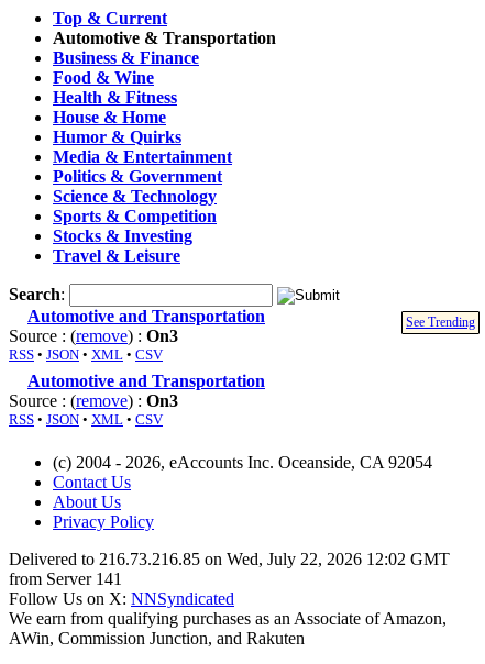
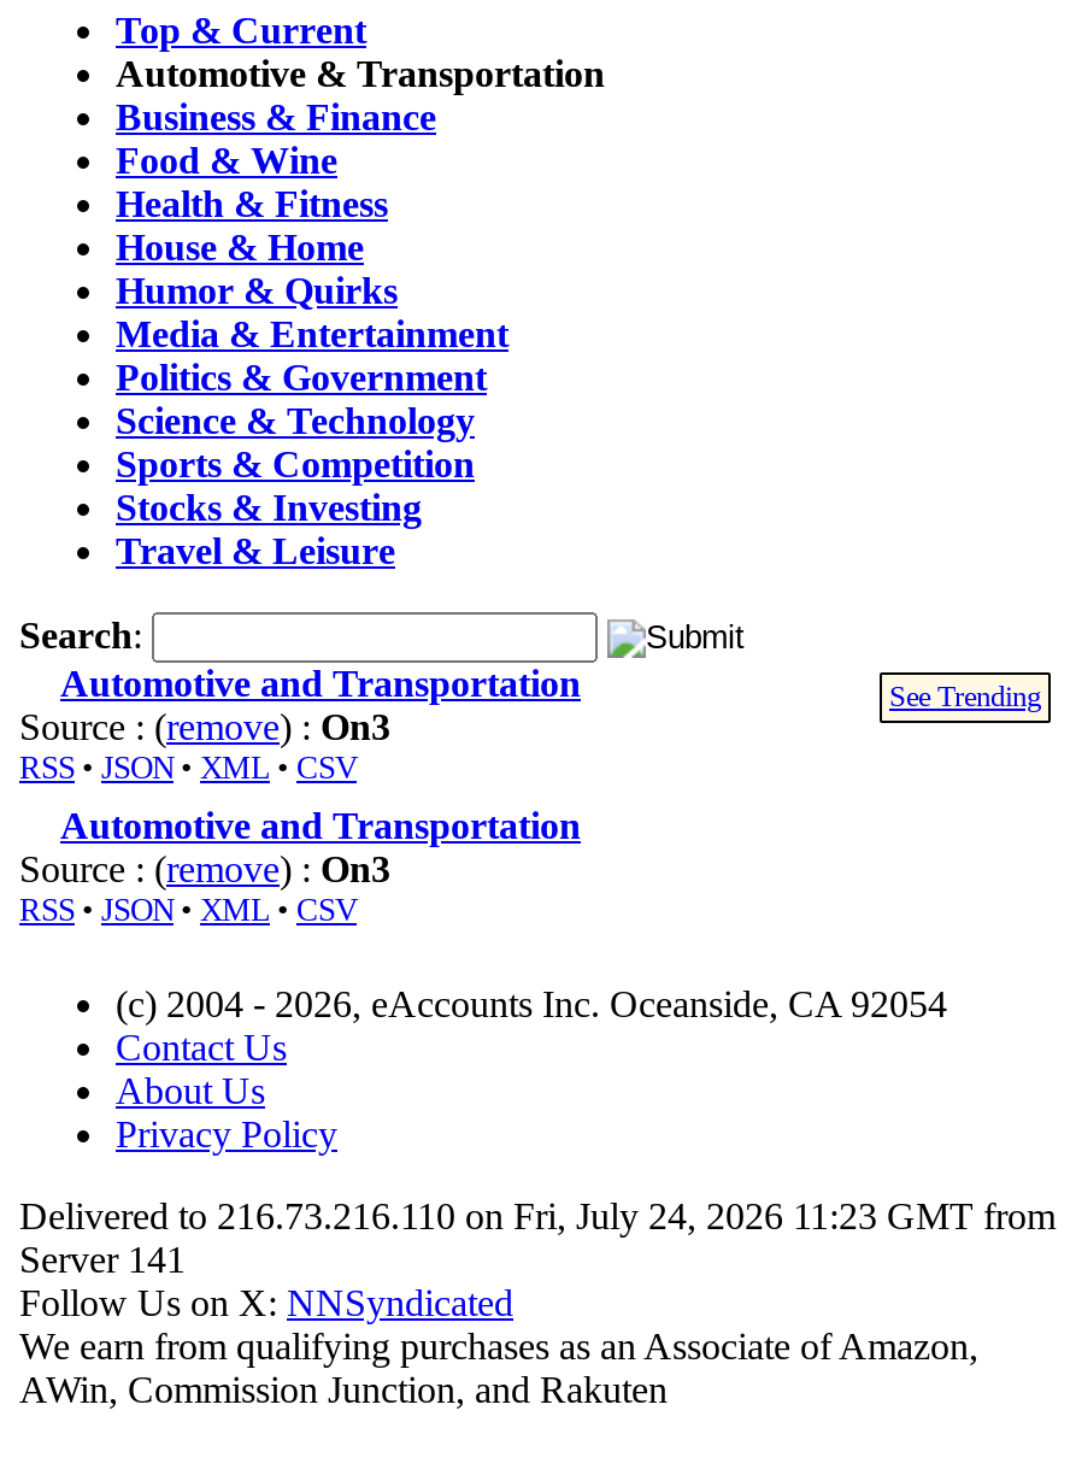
[9,550,450,588] Delivered to 216.73.216.85 on Wed, July 22, 2026 12:02 GMT | from Server 141 -> [19,1195,1056,1280] Delivered to 216.73.216.110 on Fri, July 24, 2026 11:23 GMT from | Server 141

